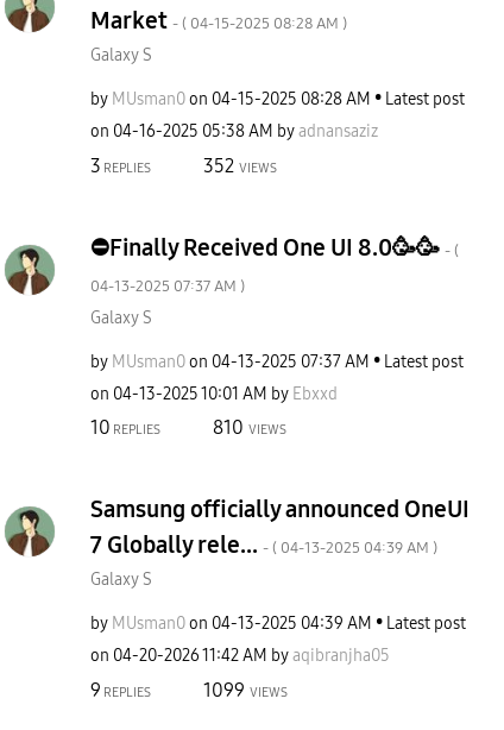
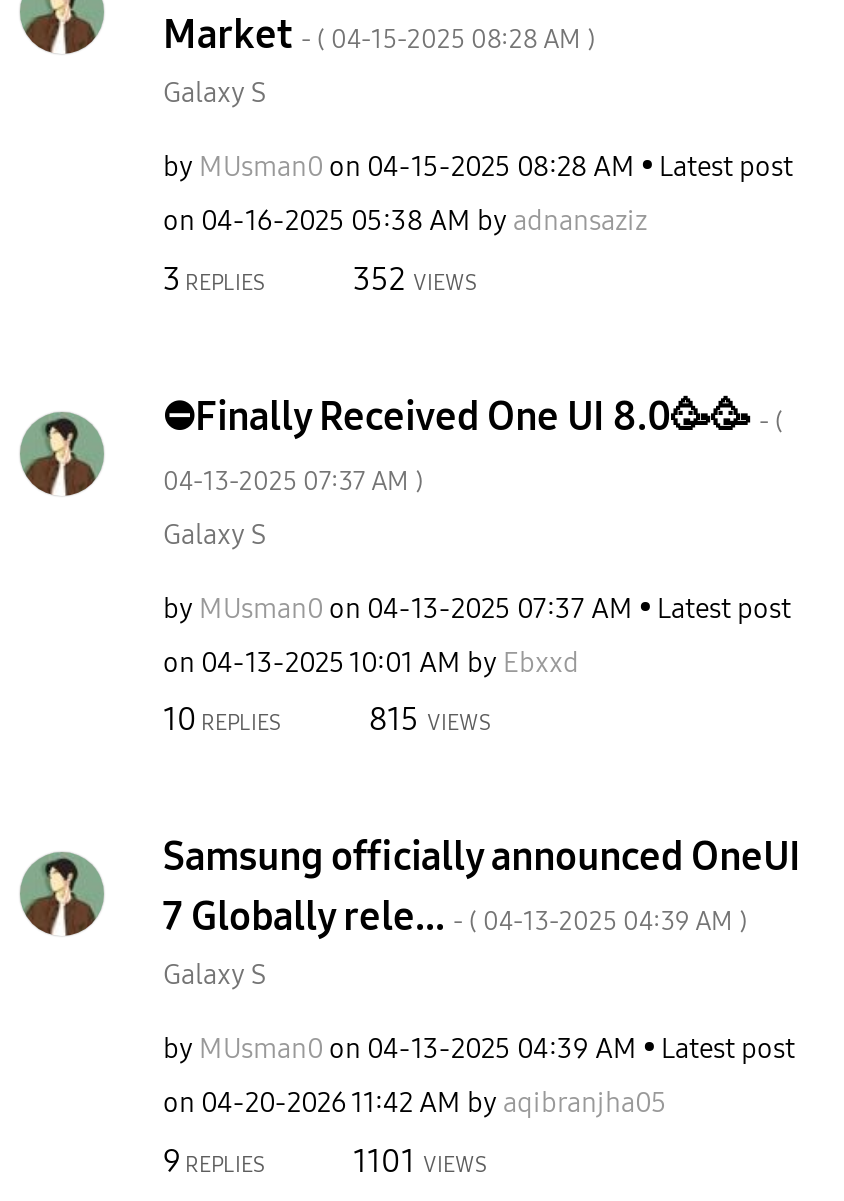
[212,416,286,439] 810 VIEWS -> [369,700,491,738] 815 VIEWS
[203,678,287,701] 1099 VIEWS -> [353,1141,487,1179] 1101 VIEWS

